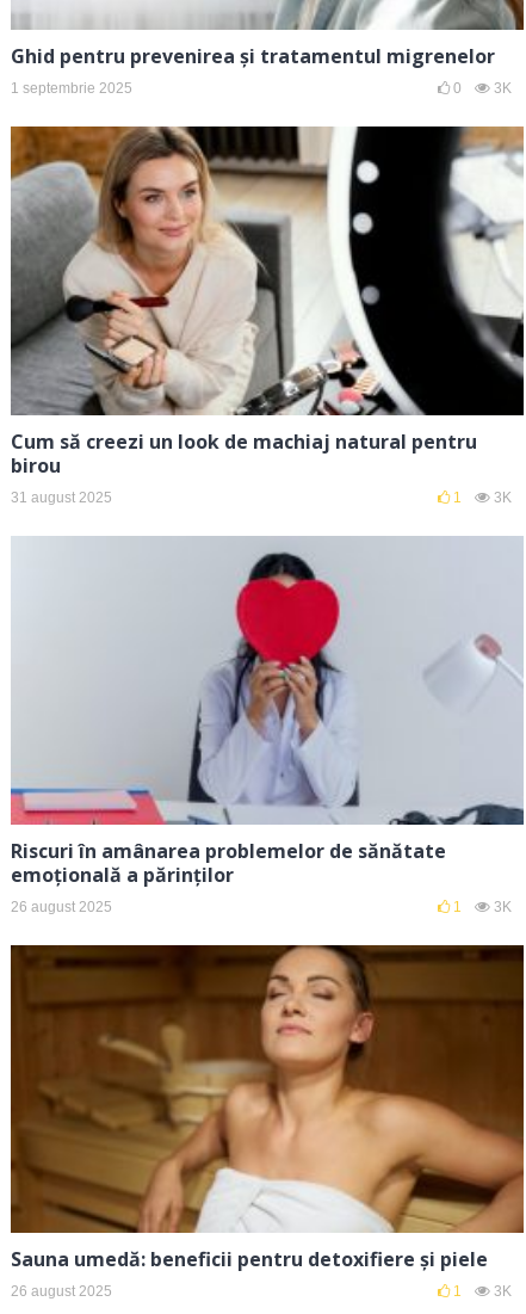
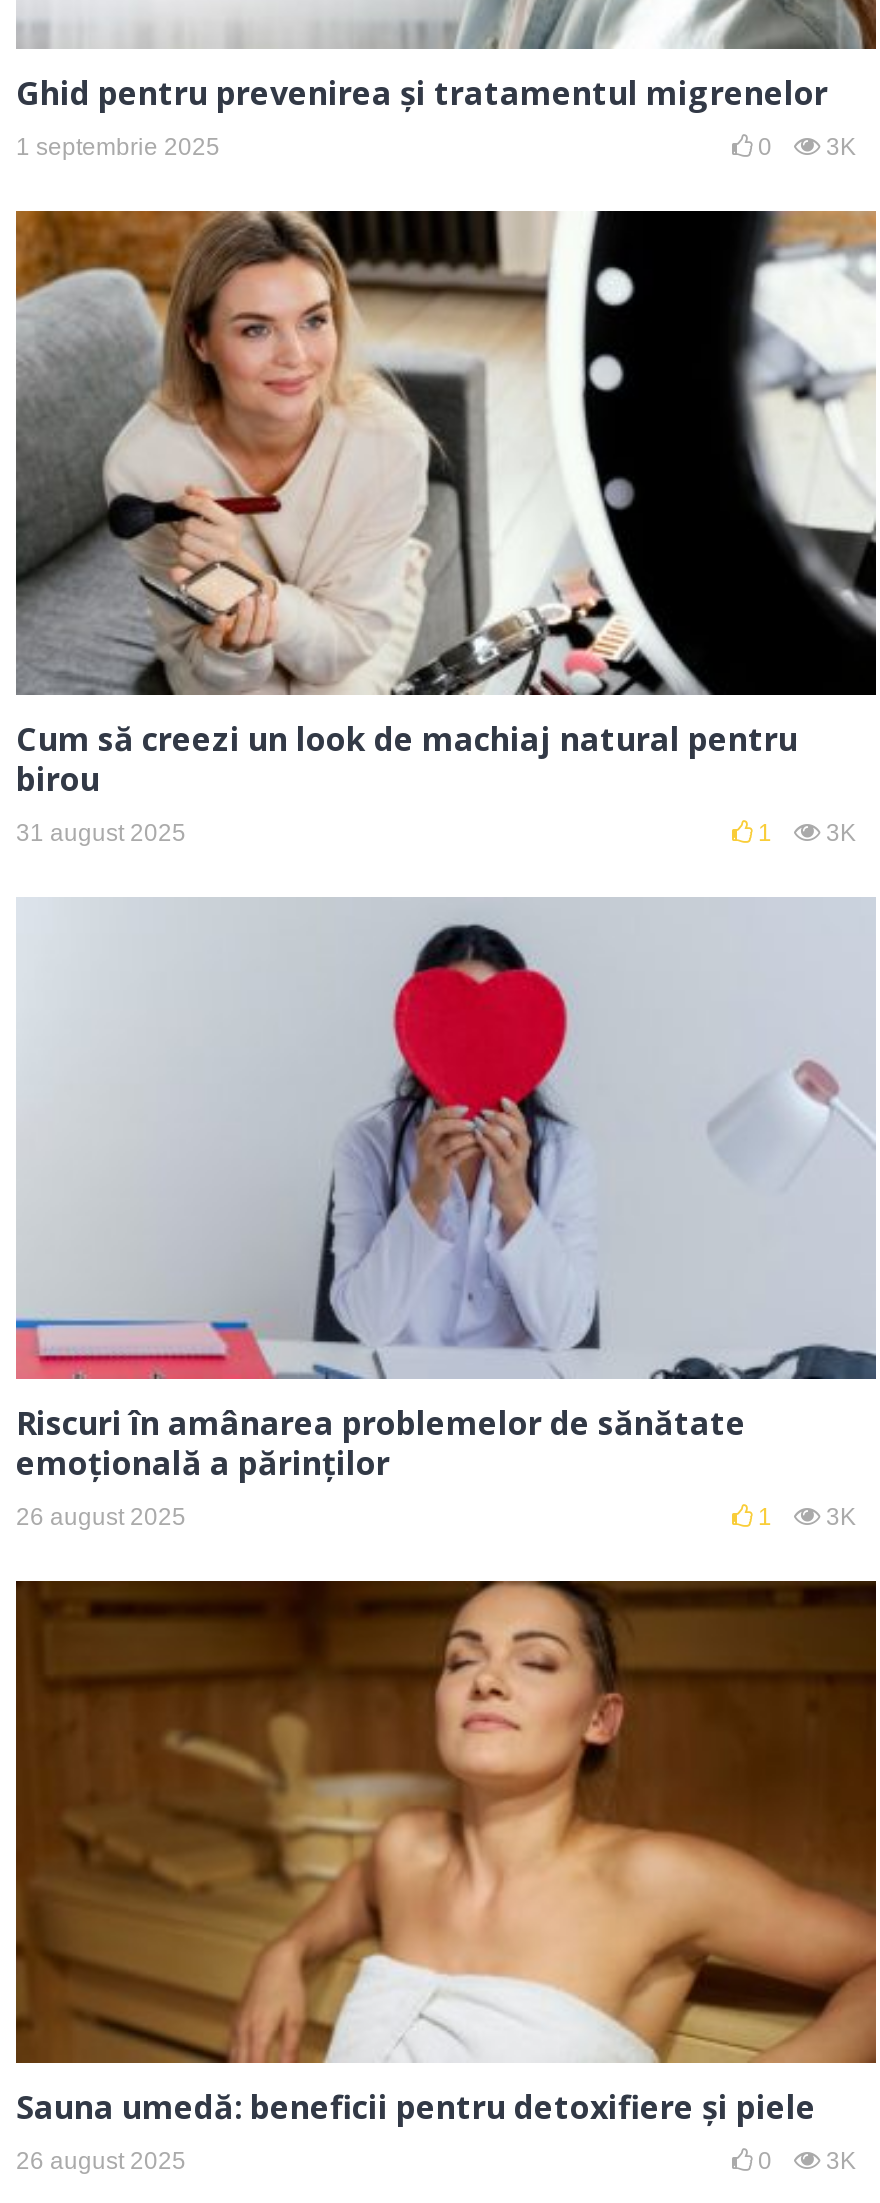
[453,1283,512,1300] 1 3K -> [758,2148,856,2176] 0 3K

